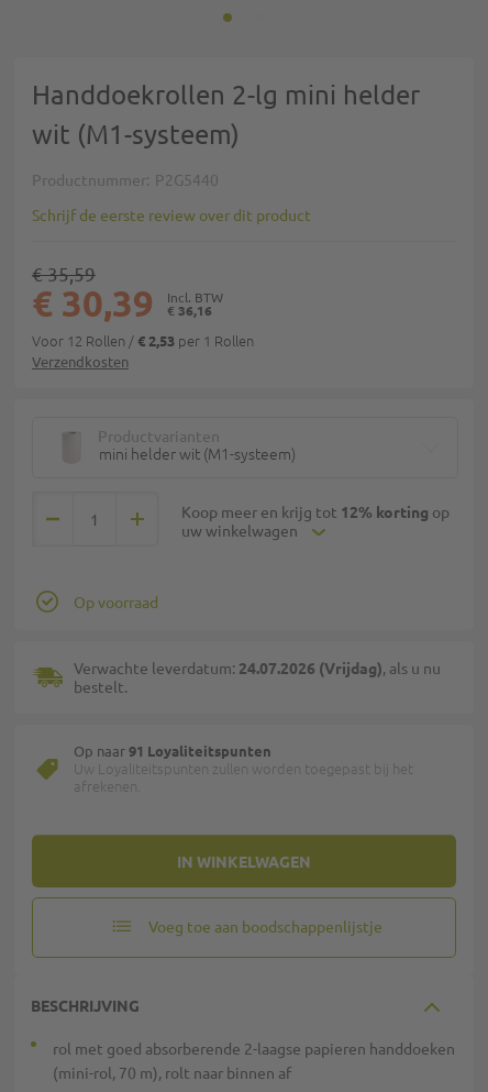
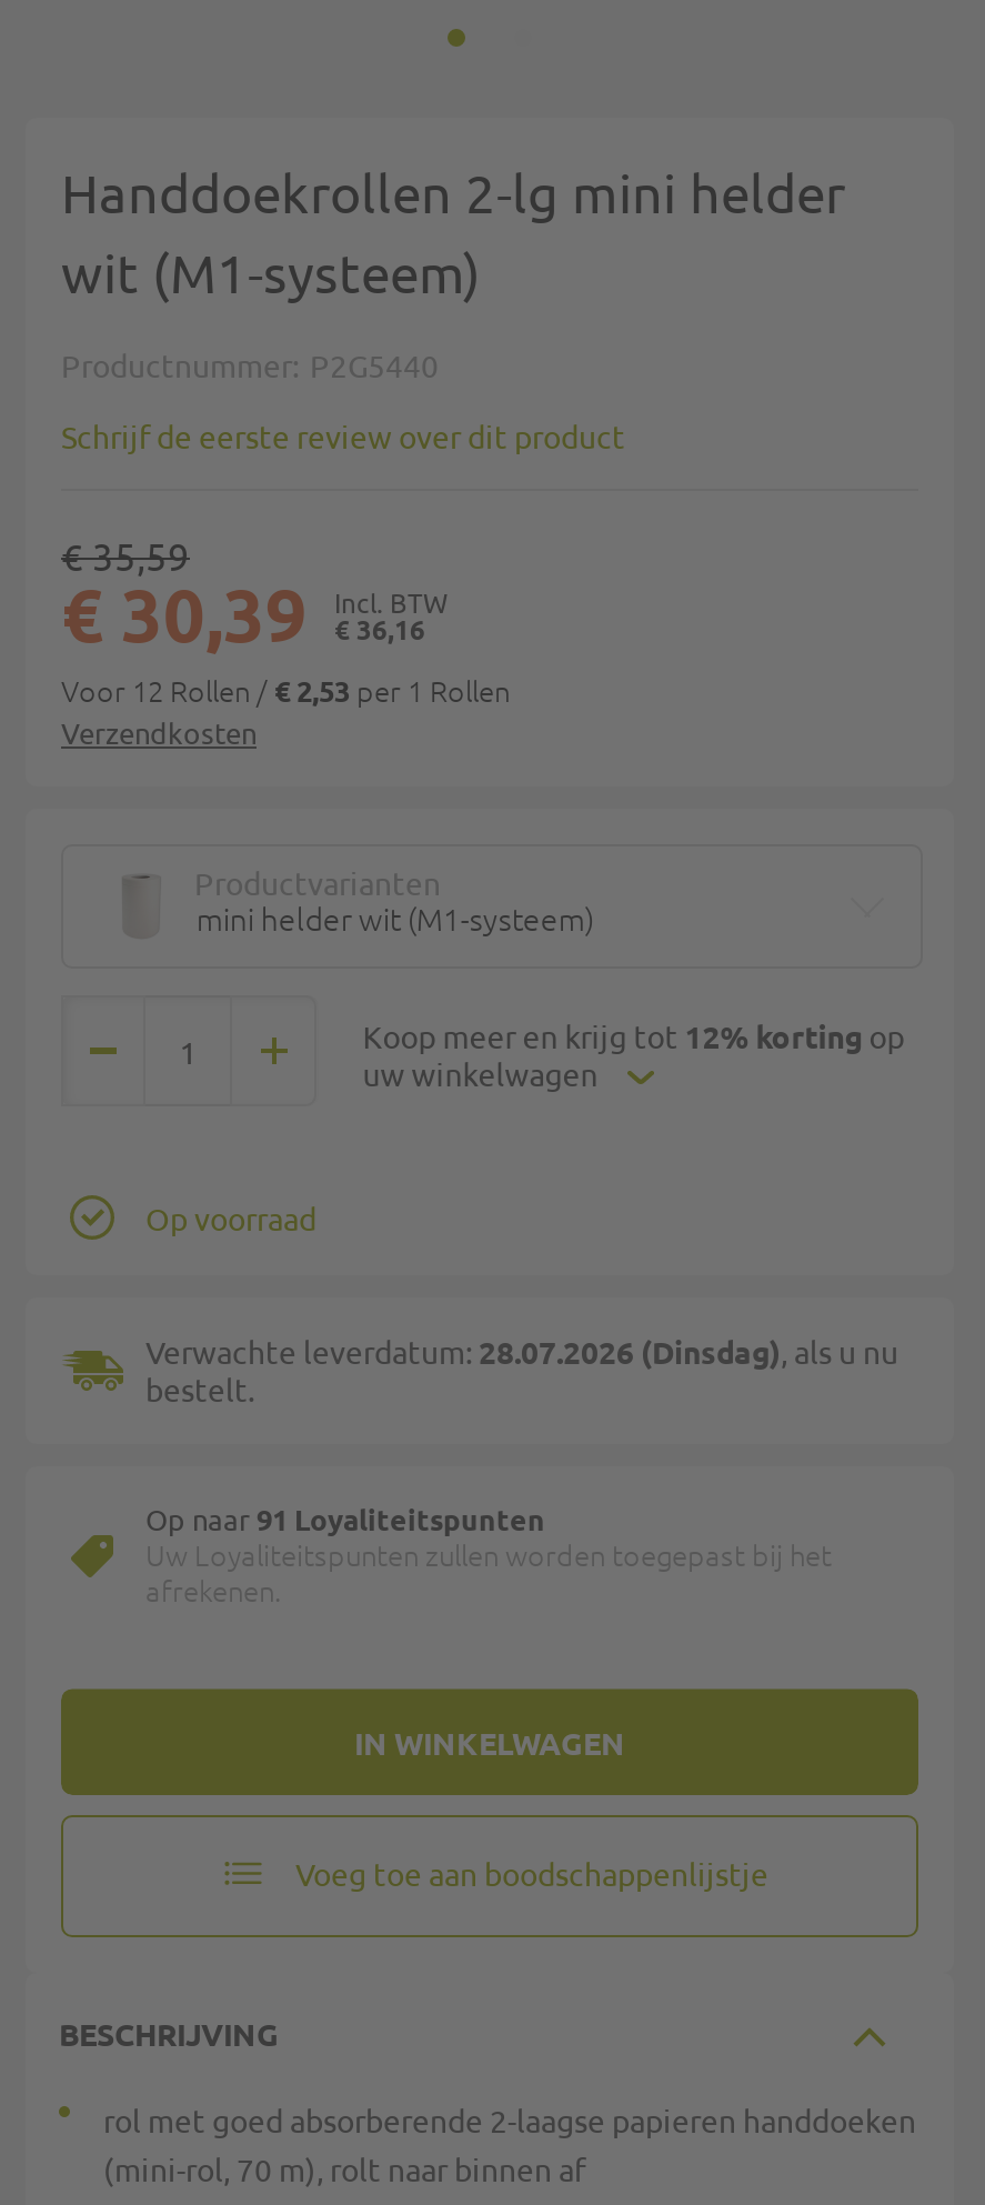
[74,658,441,677] Verwachte leverdatum: 24.07.2026 (Vrijdag), als u nu -> [145,1331,898,1371] Verwachte leverdatum: 28.07.2026 (Dinsdag), als u nu

